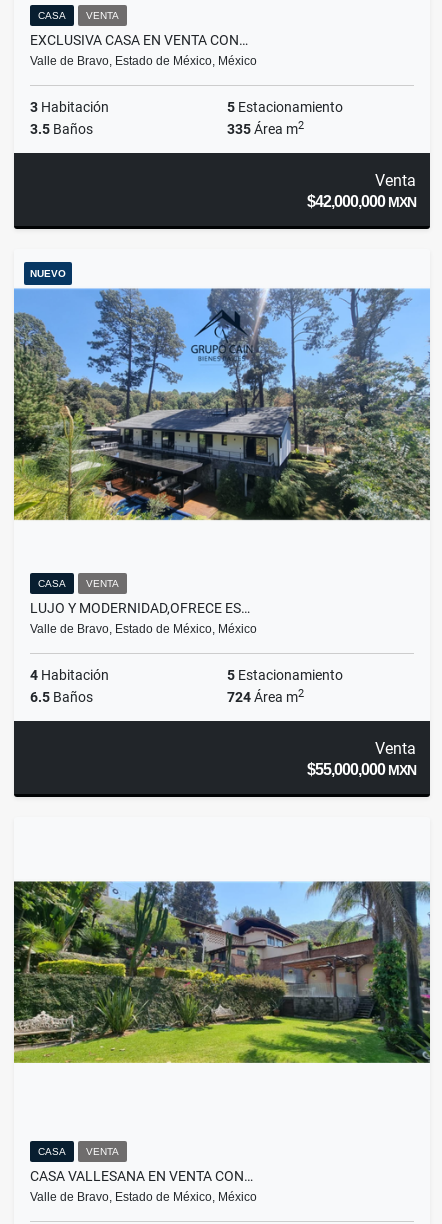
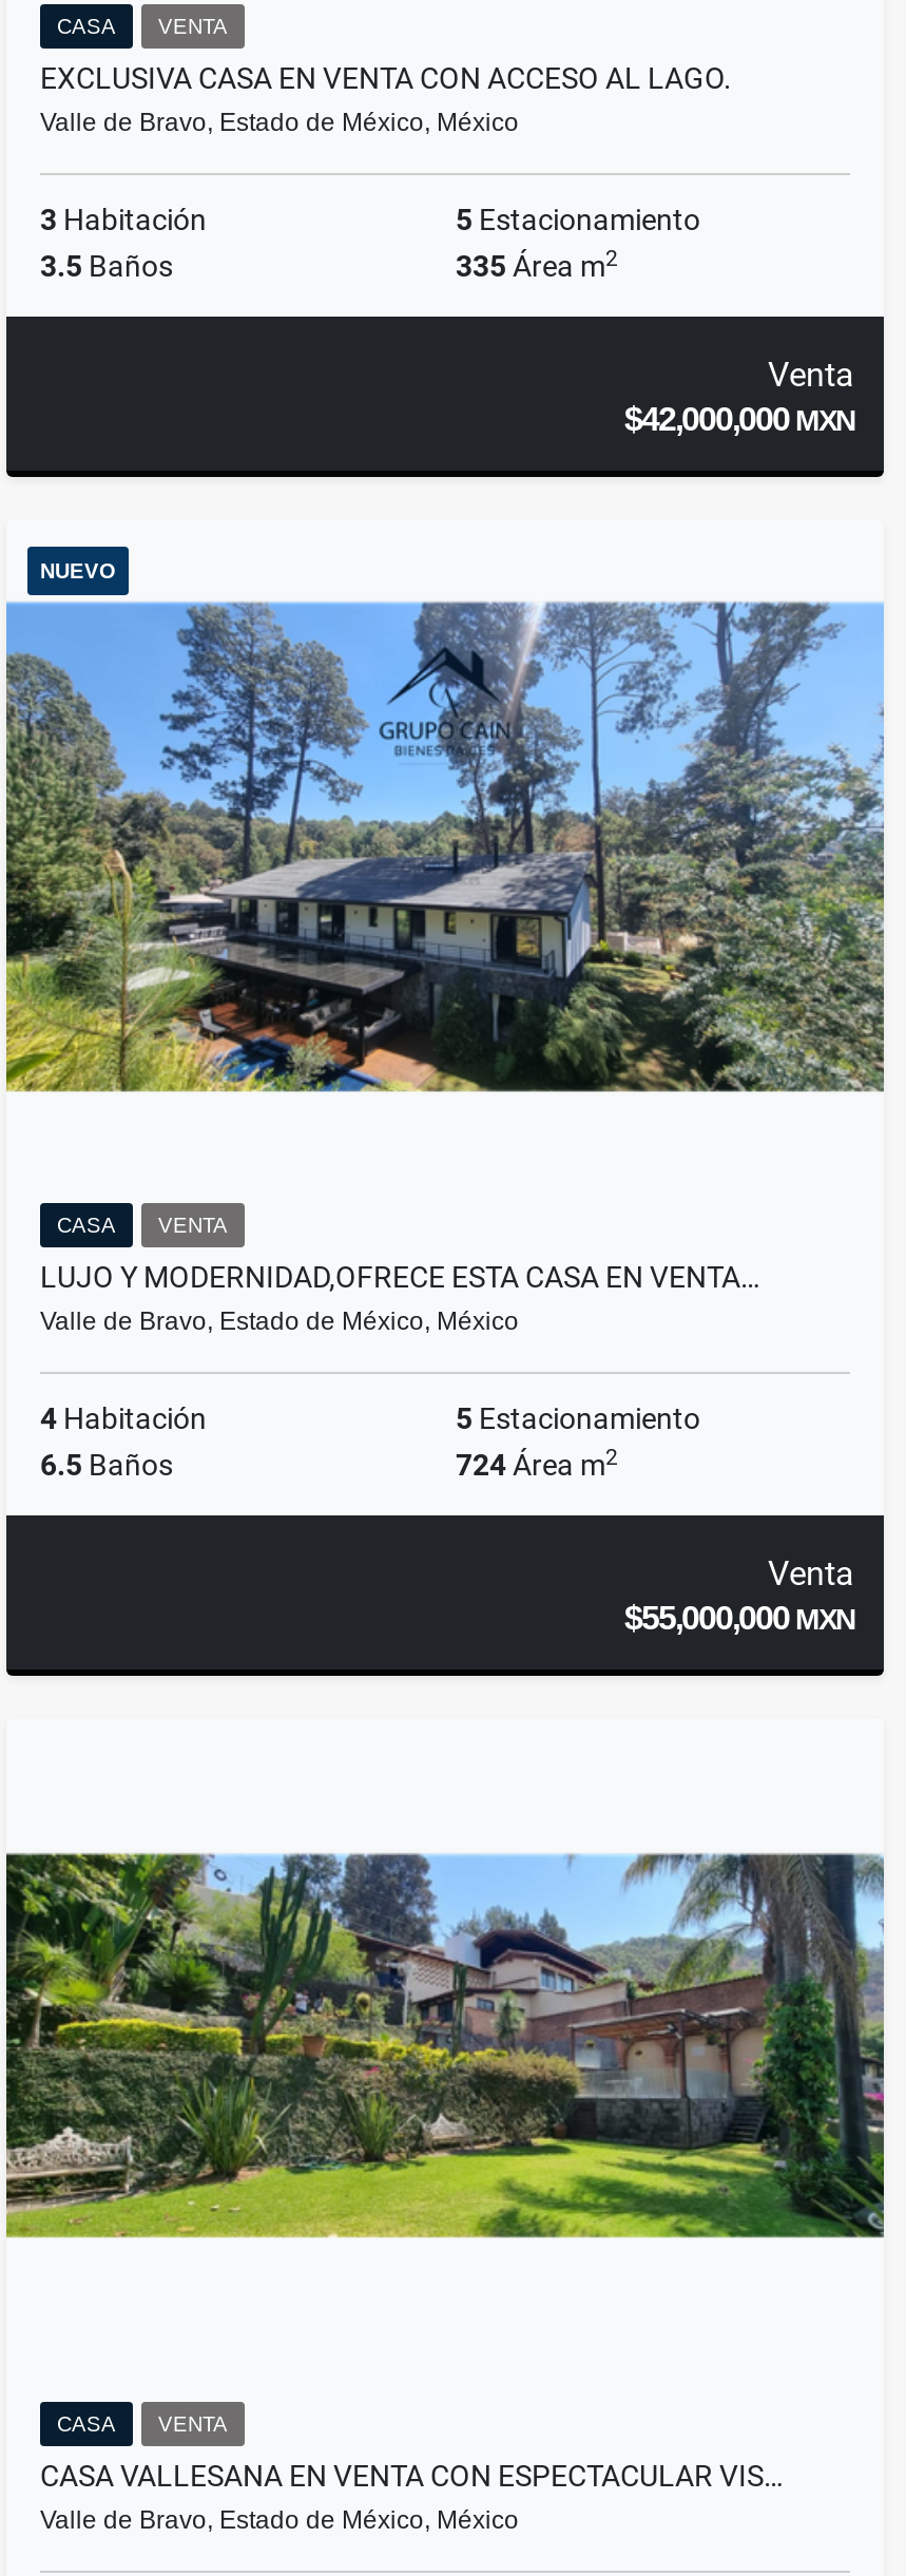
[30,32,248,48] EXCLUSIVA CASA EN VENTA CON… -> [40,62,732,95] EXCLUSIVA CASA EN VENTA CON ACCESO AL LAGO.
[30,600,250,616] LUJO Y MODERNIDAD,OFRECE ES… -> [40,1260,759,1294] LUJO Y MODERNIDAD,OFRECE ESTA CASA EN VENTA…
[30,1168,253,1184] CASA VALLESANA EN VENTA CON… -> [40,2459,783,2493] CASA VALLESANA EN VENTA CON ESPECTACULAR VIS…

